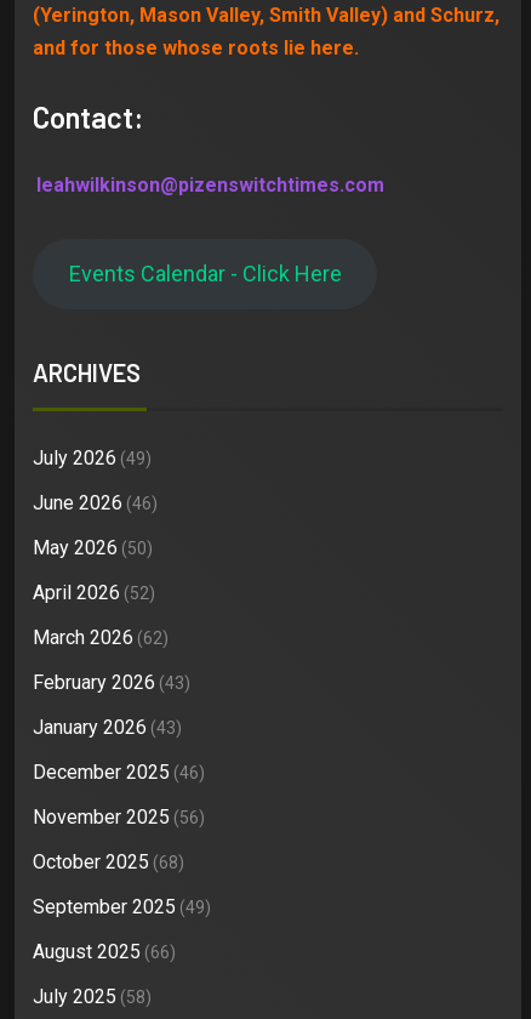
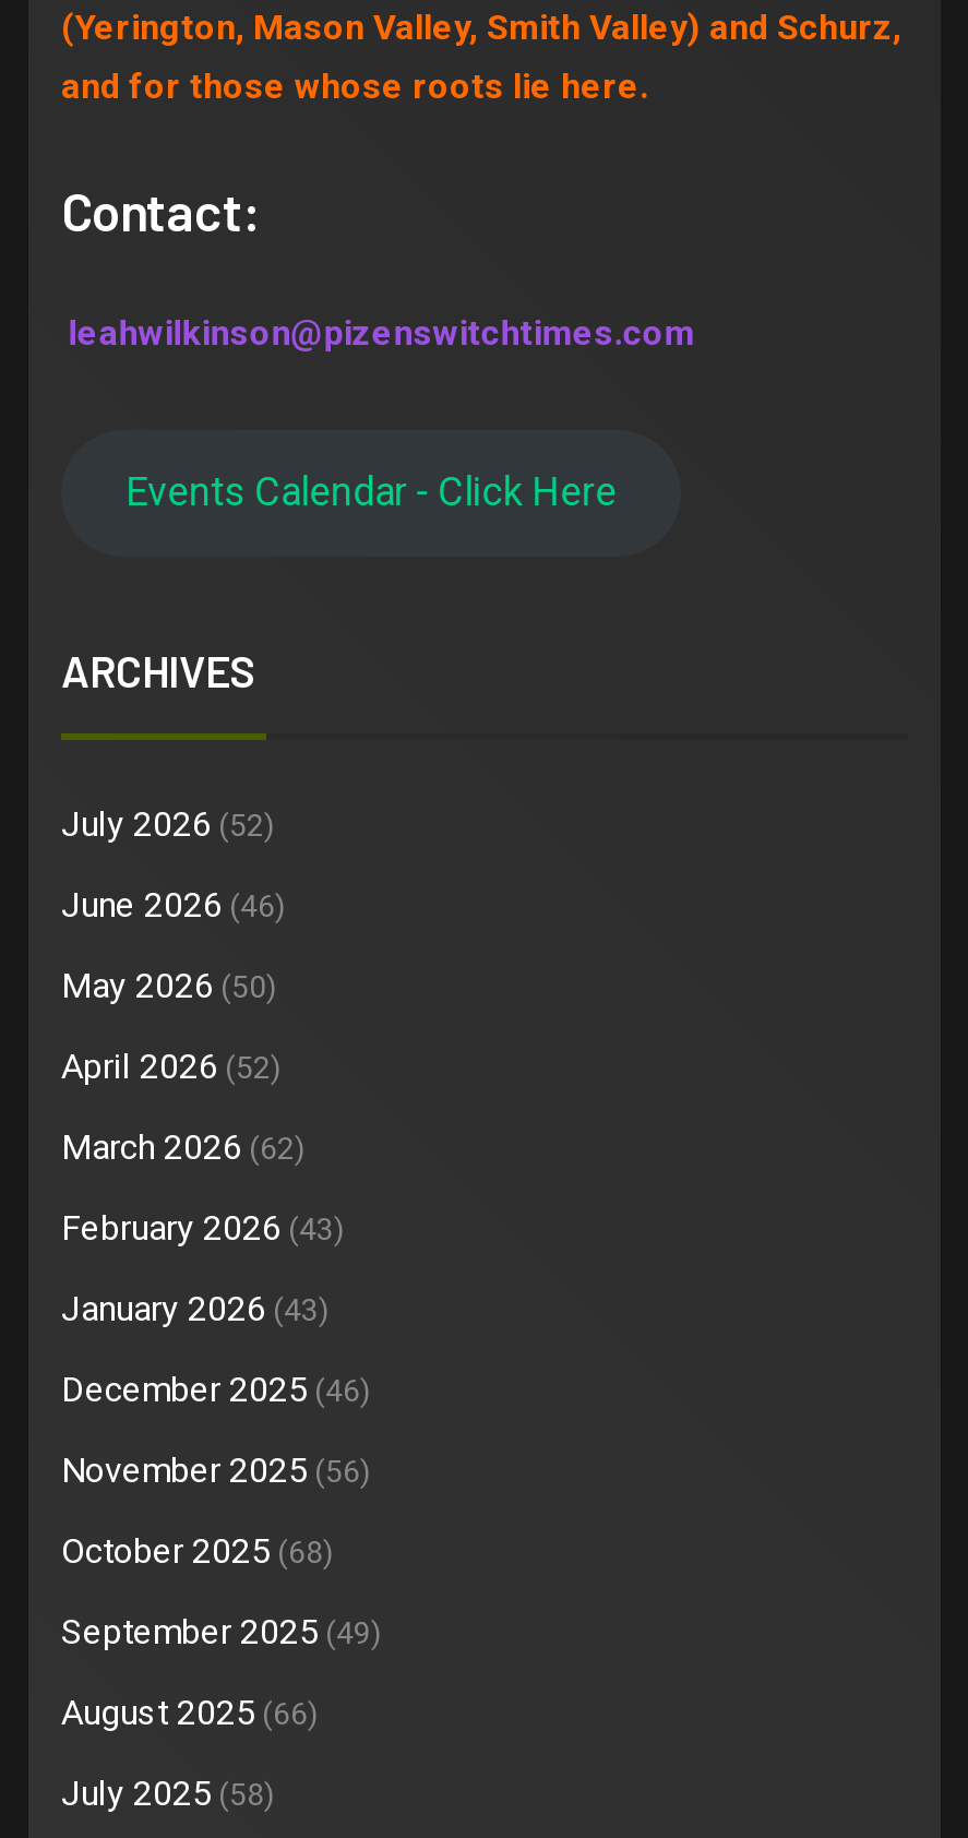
[33,446,152,469] July 2026 (49) -> [61,802,275,844] July 2026 (52)

